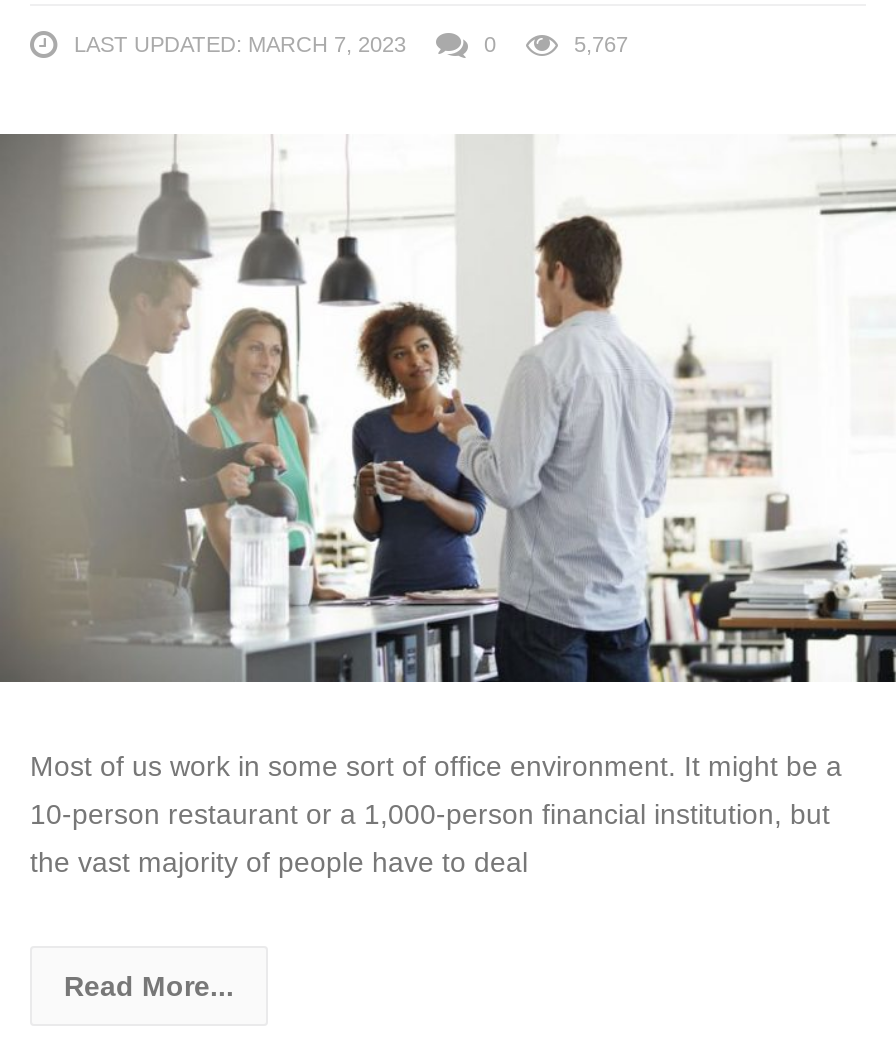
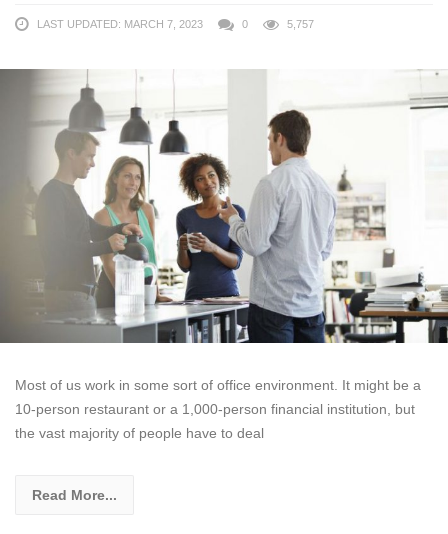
[568,32,628,56] 5,767 -> [284,18,314,30] 5,757

